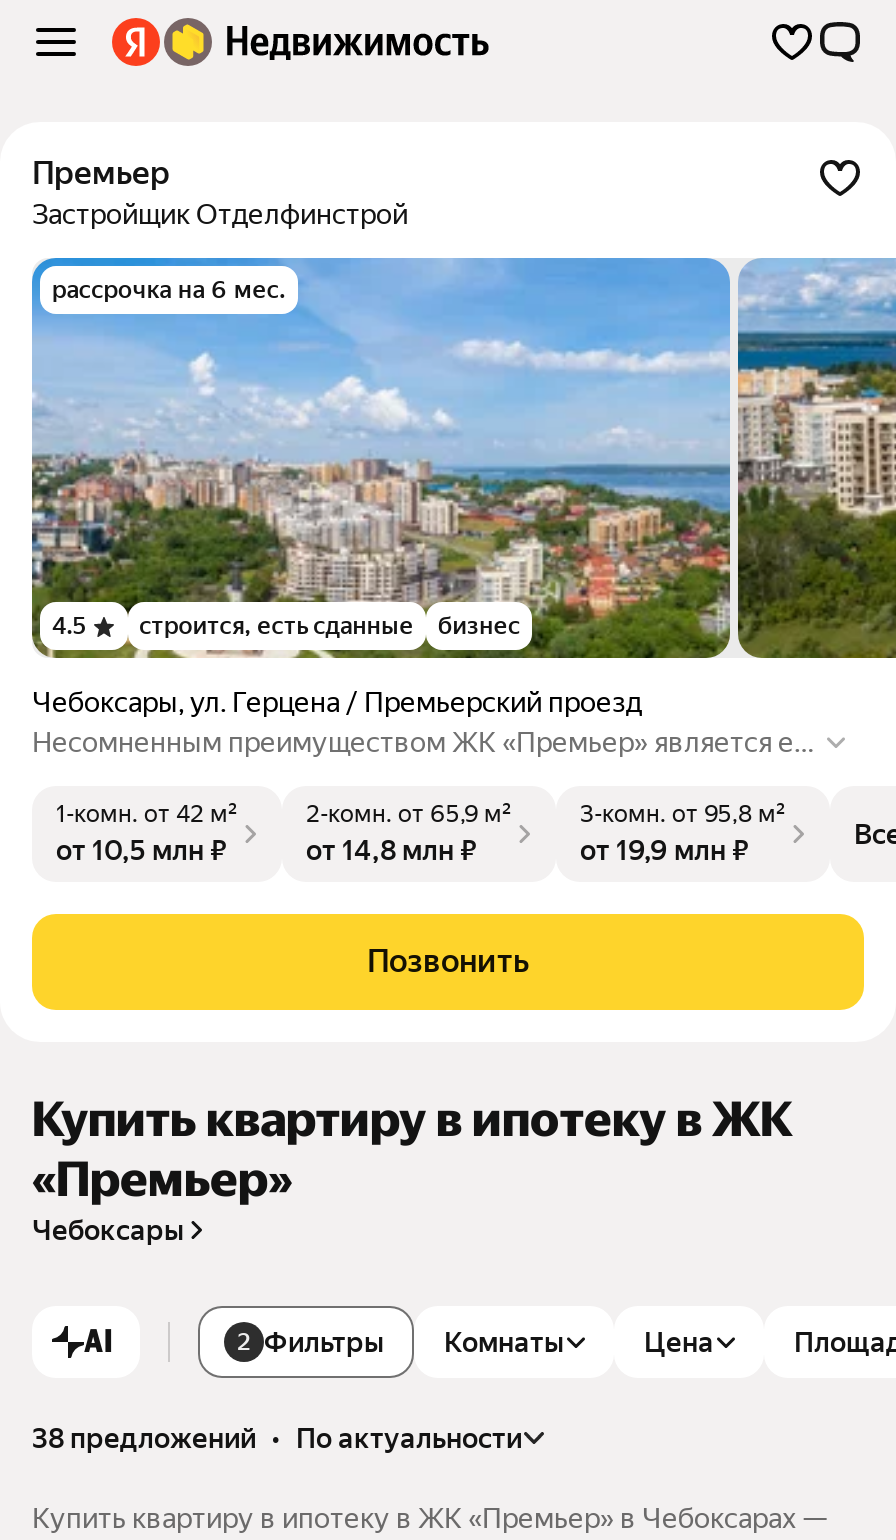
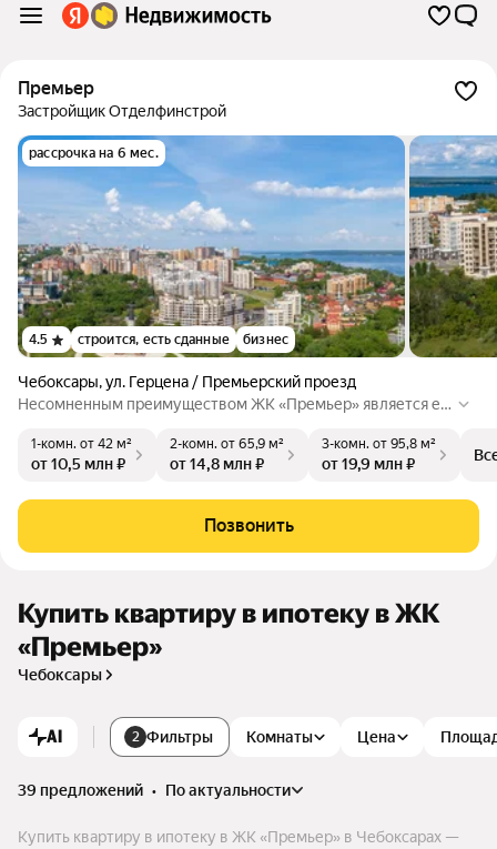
[32,1422,522,1454] 38 предложений • по актуальности -> [18,781,291,799] 39 предложений • по актуальности

